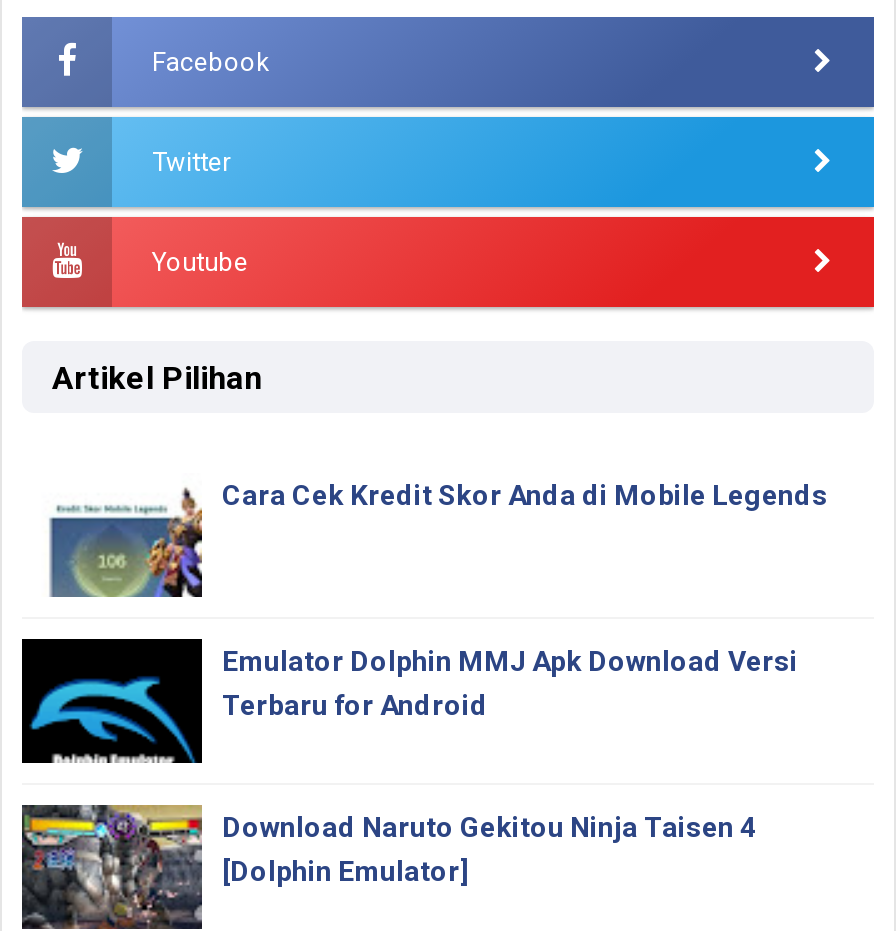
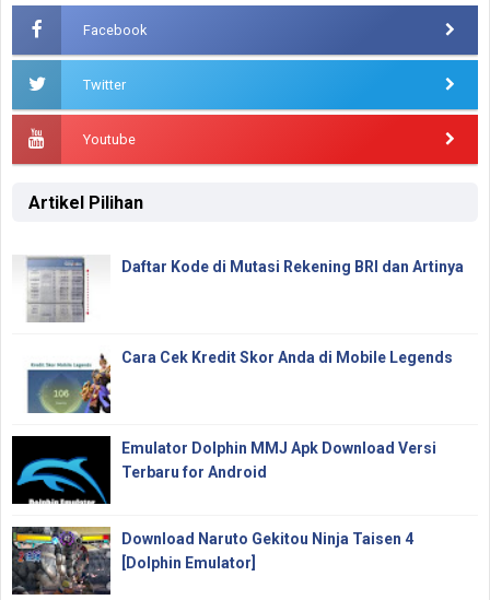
none -> [25,257,464,322] [image] | Daftar Kode di Mutasi Rekening BRI dan Artinya

